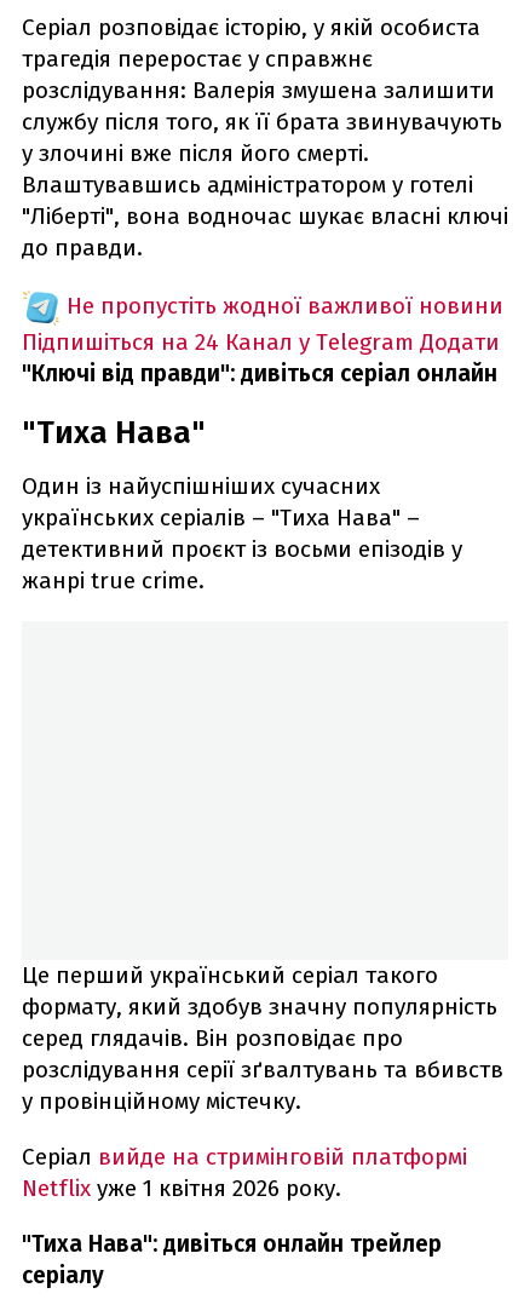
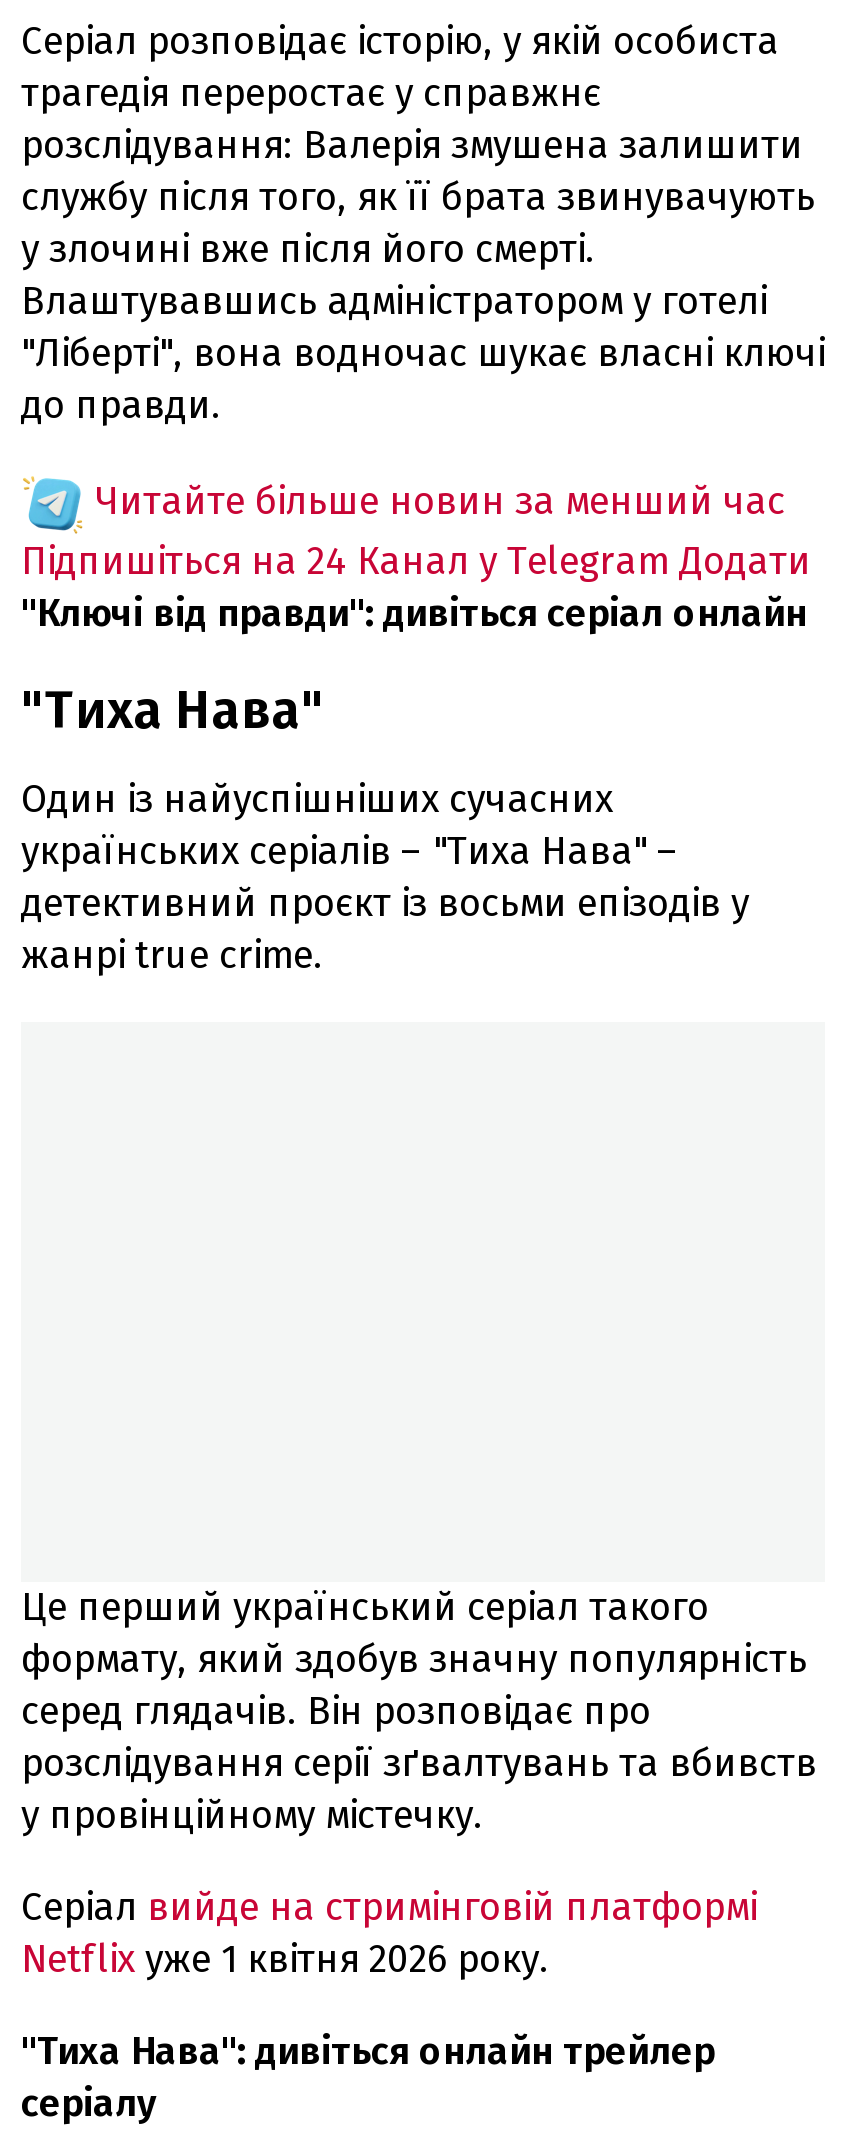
[67,291,503,319] Не пропустіть жодної важливої новини -> [95,477,785,523] Читайте більше новин за менший час

